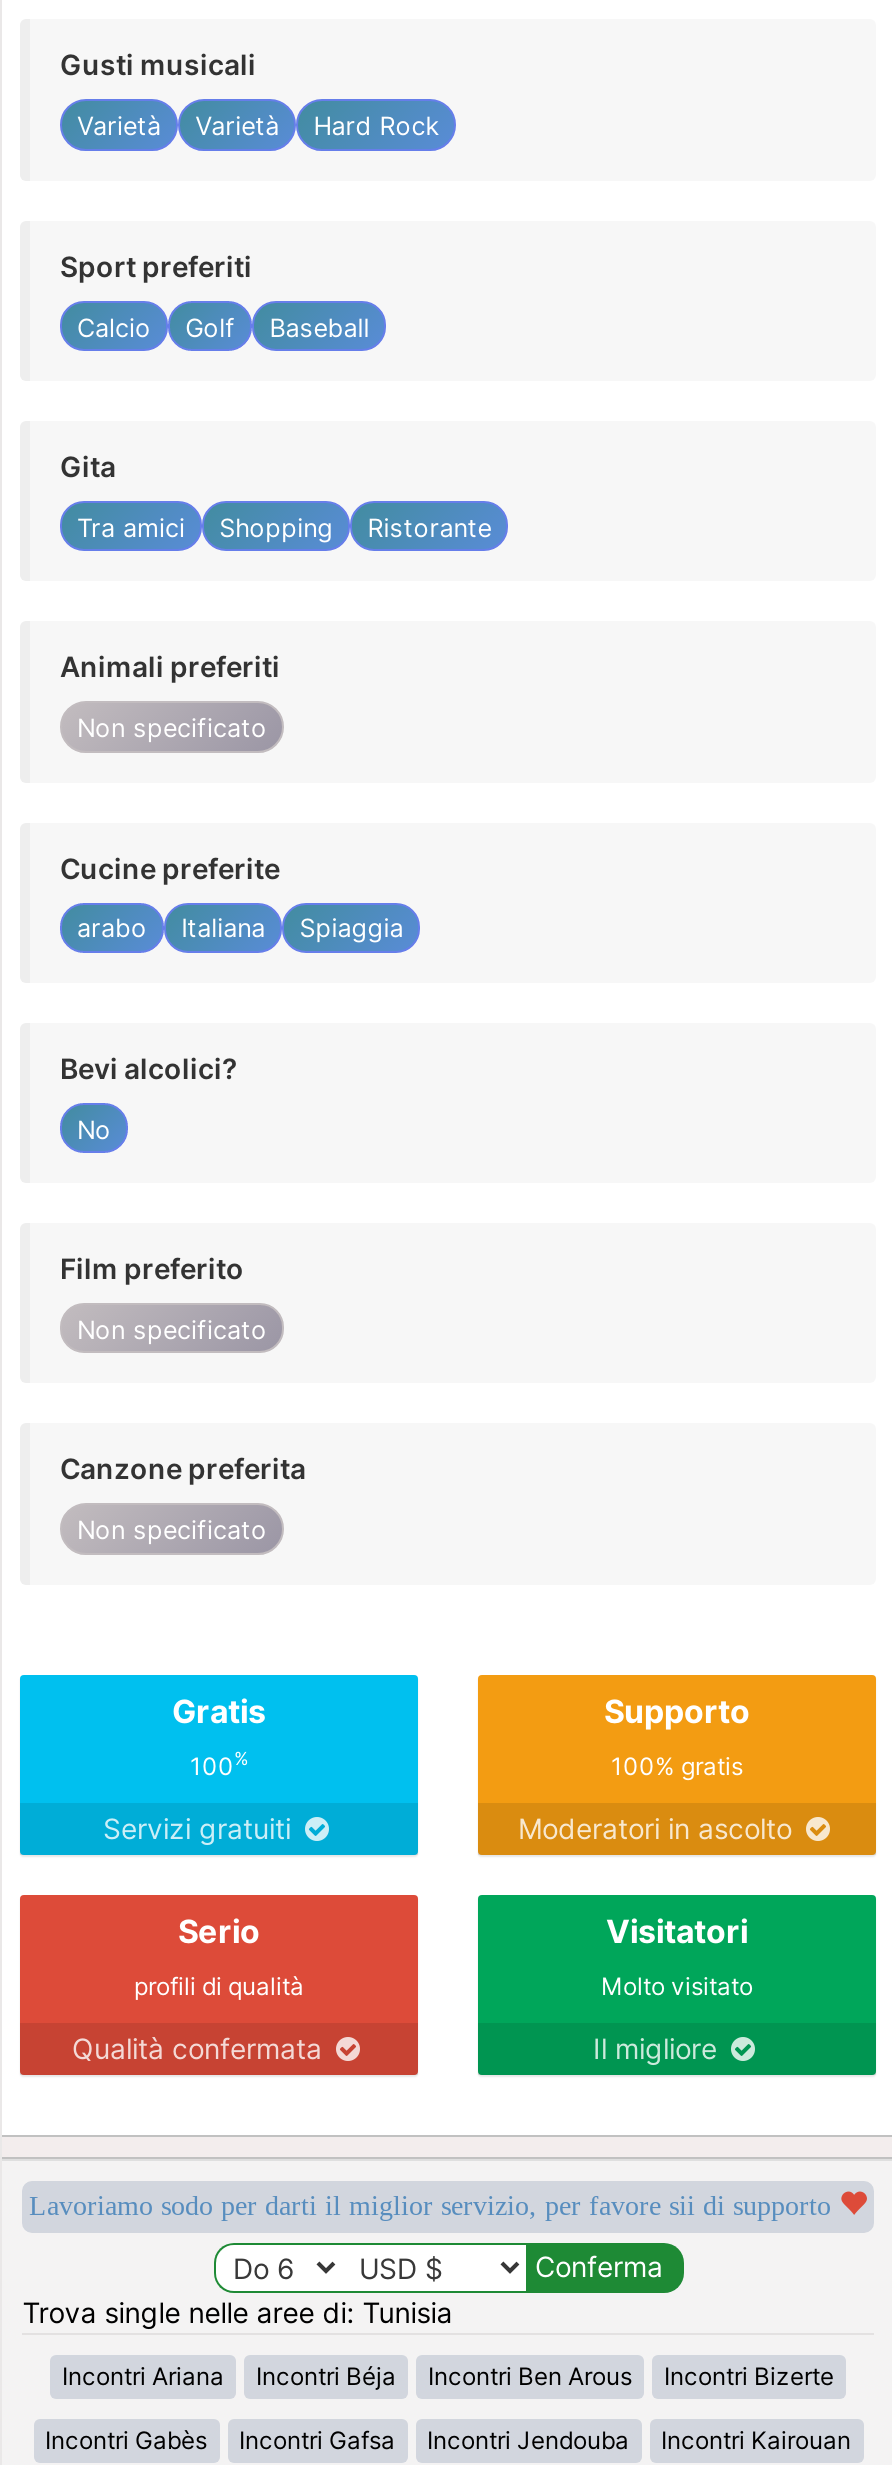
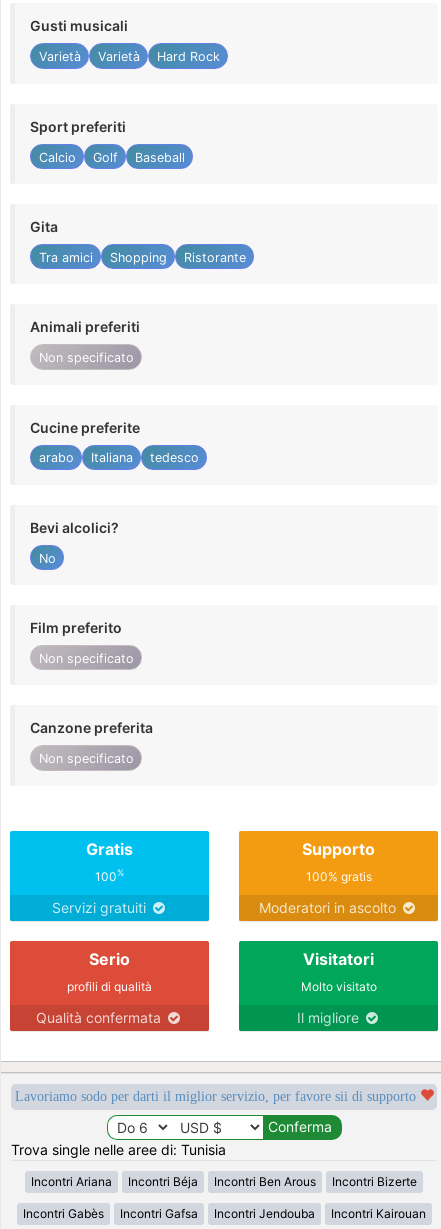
[299,914,403,944] Spiaggia -> [150,450,199,465] tedesco

